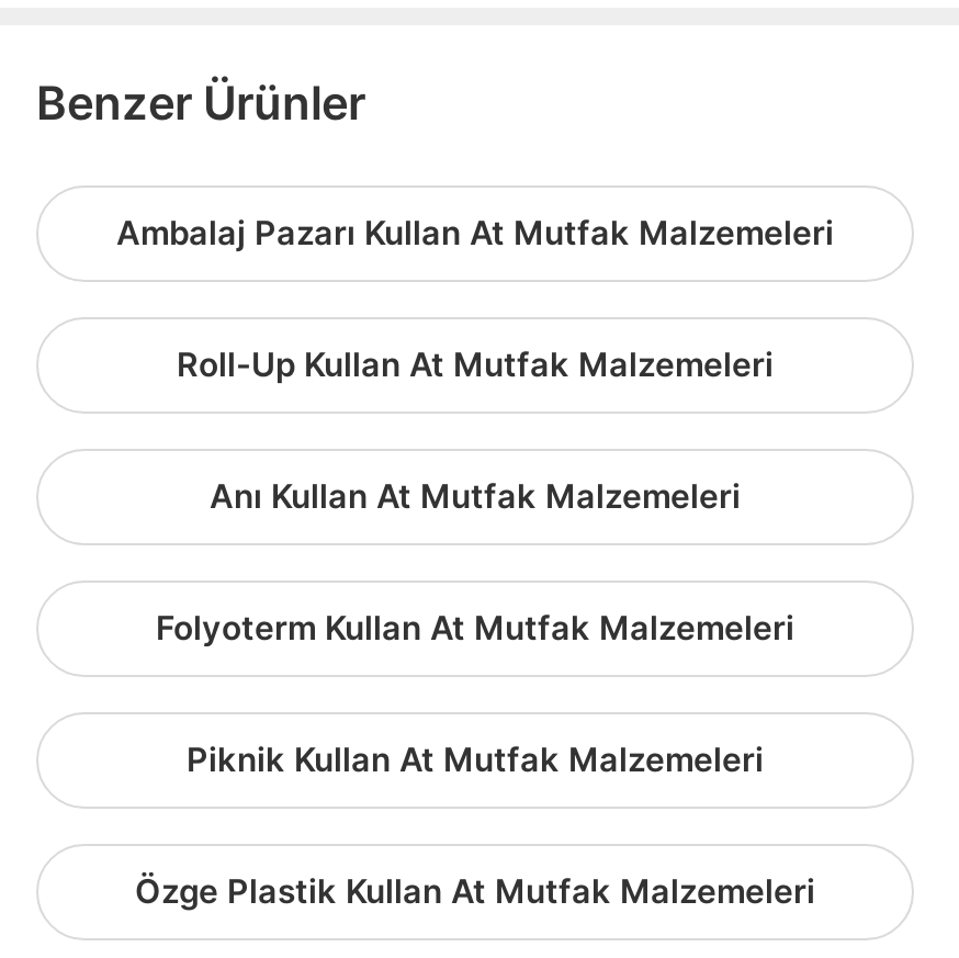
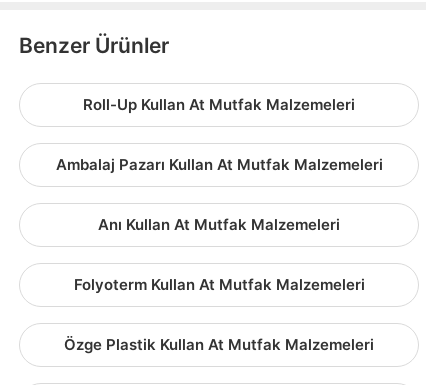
moved [116,212,834,253] -> [55,155,382,174]: Ambalaj Pazarı Kullan At Mutfak Malzemeleri
[187,739,764,780] Piknik Kullan At Mutfak Malzemeleri -> none

